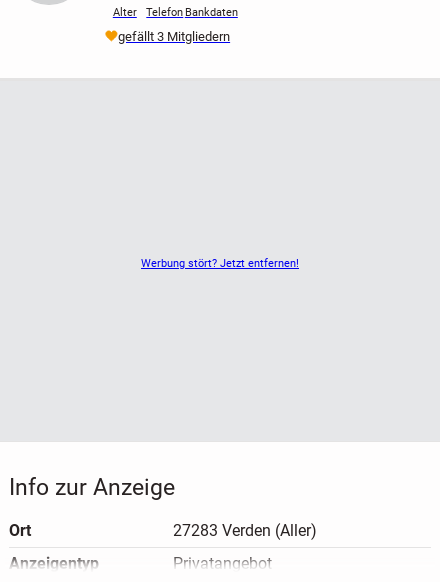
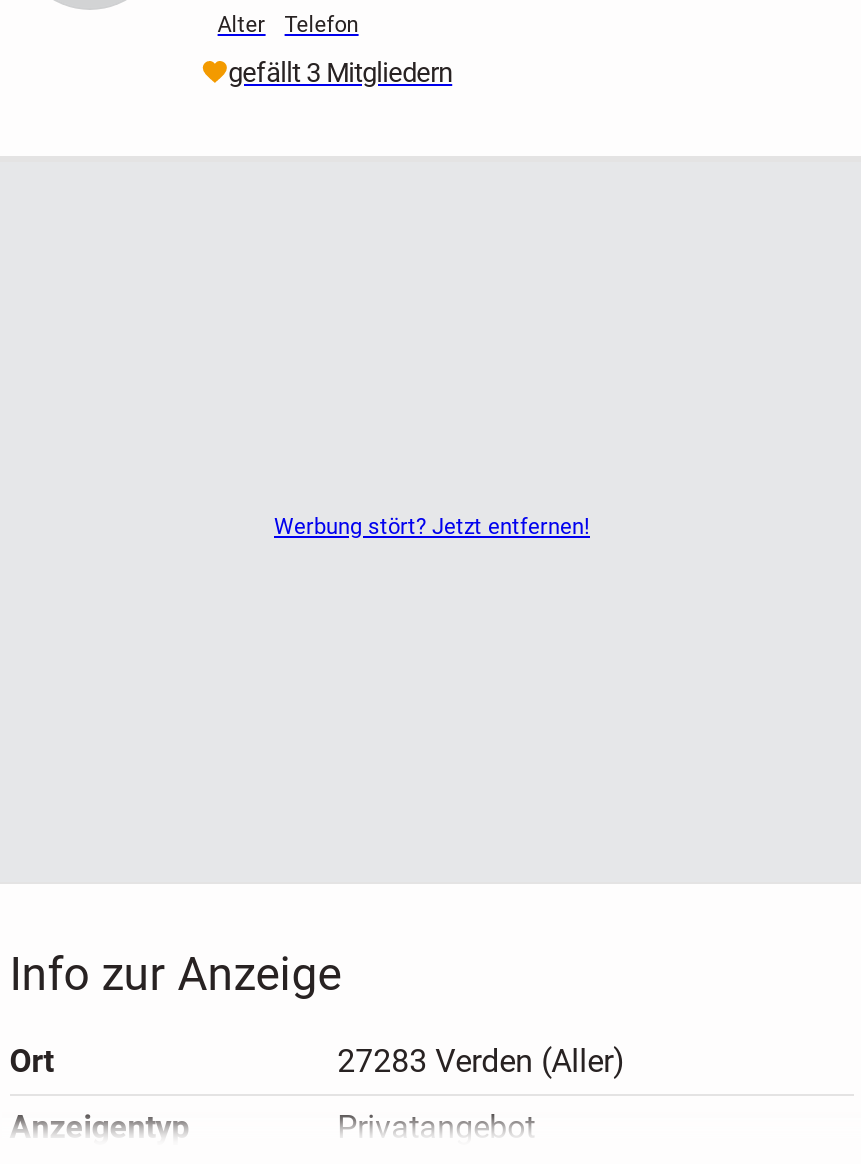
[185,6,238,19] Bankdaten -> none

